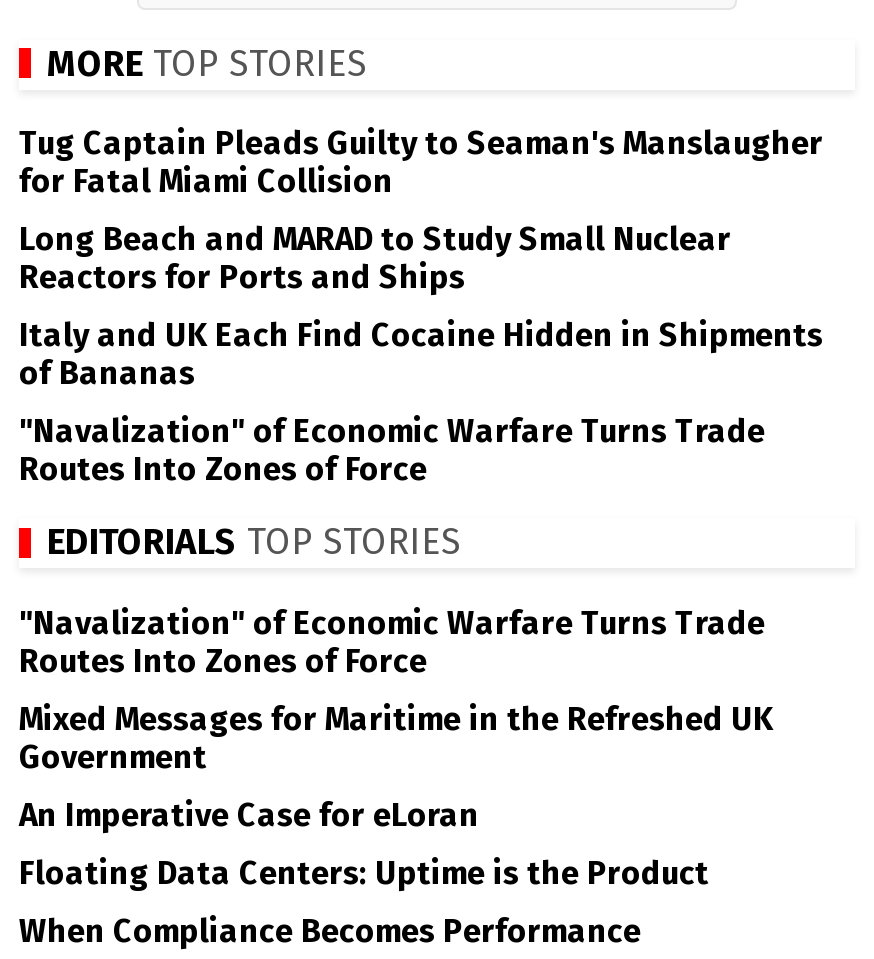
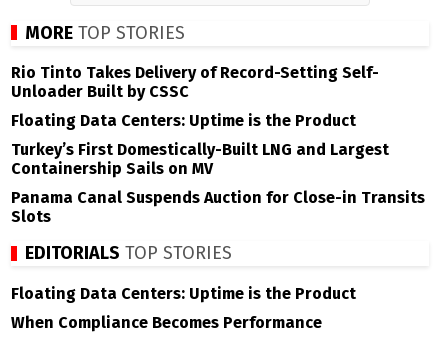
[19,124,823,200] Tug Captain Pleads Guilty to Seaman's Manslaugher | for Fatal Miami Collision -> [11,63,379,101] Rio Tinto Takes Delivery of Record-Setting Self- | Unloader Built by CSSC
[19,220,731,296] Long Beach and MARAD to Study Small Nuclear | Reactors for Ports and Ships -> [11,111,356,130] Floating Data Centers: Uptime is the Product
[19,316,823,392] Italy and UK Each Find Cocaine Hidden in Shipments | of Bananas -> [11,140,389,178] Turkey’s First Domestically-Built LNG and Largest | Containership Sails on MV
[19,412,765,488] "Navalization" of Economic Warfare Turns Trade | Routes Into Zones of Force -> [11,188,425,226] Panama Canal Suspends Auction for Close-in Transits | Slots
[19,603,773,833] "Navalization" of Economic Warfare Turns Trade | Routes Into Zones of Force | Mixed Messages for Maritime in the Refreshed UK | Government | An Imperative Case for eLoran -> none

